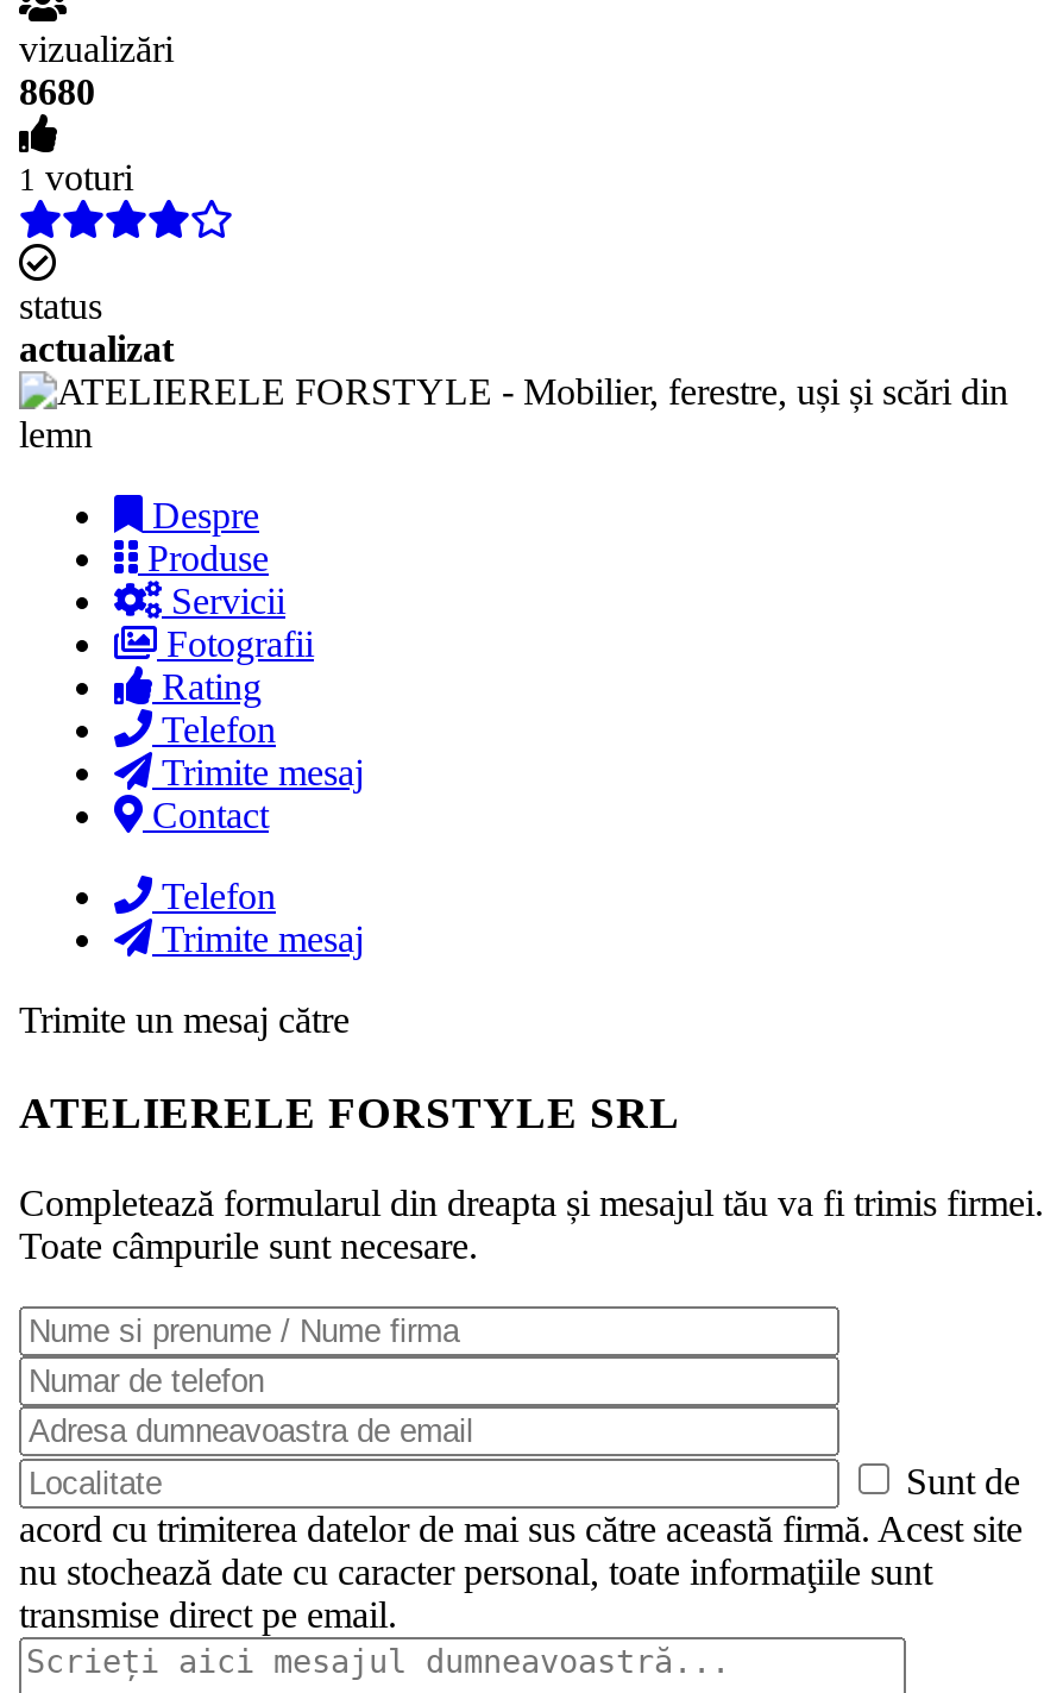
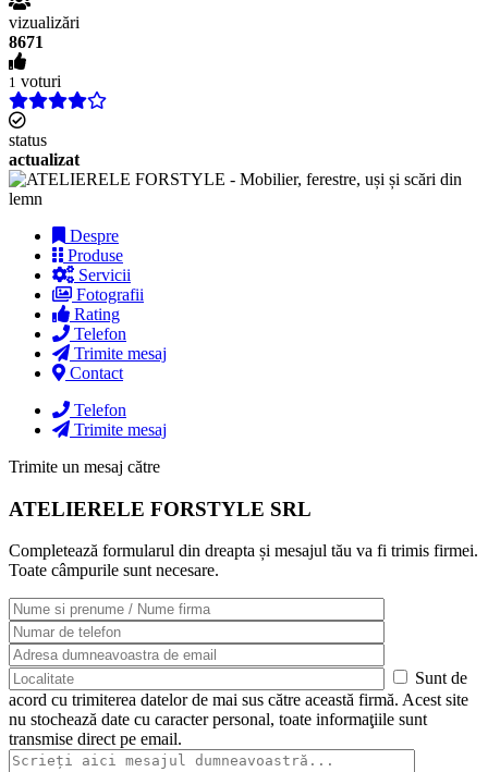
[19,71,95,111] 8680 -> [9,32,44,51] 8671

